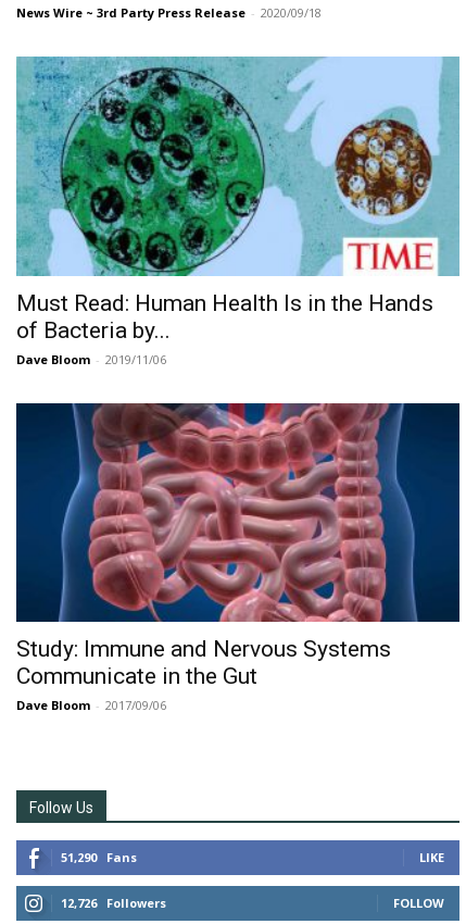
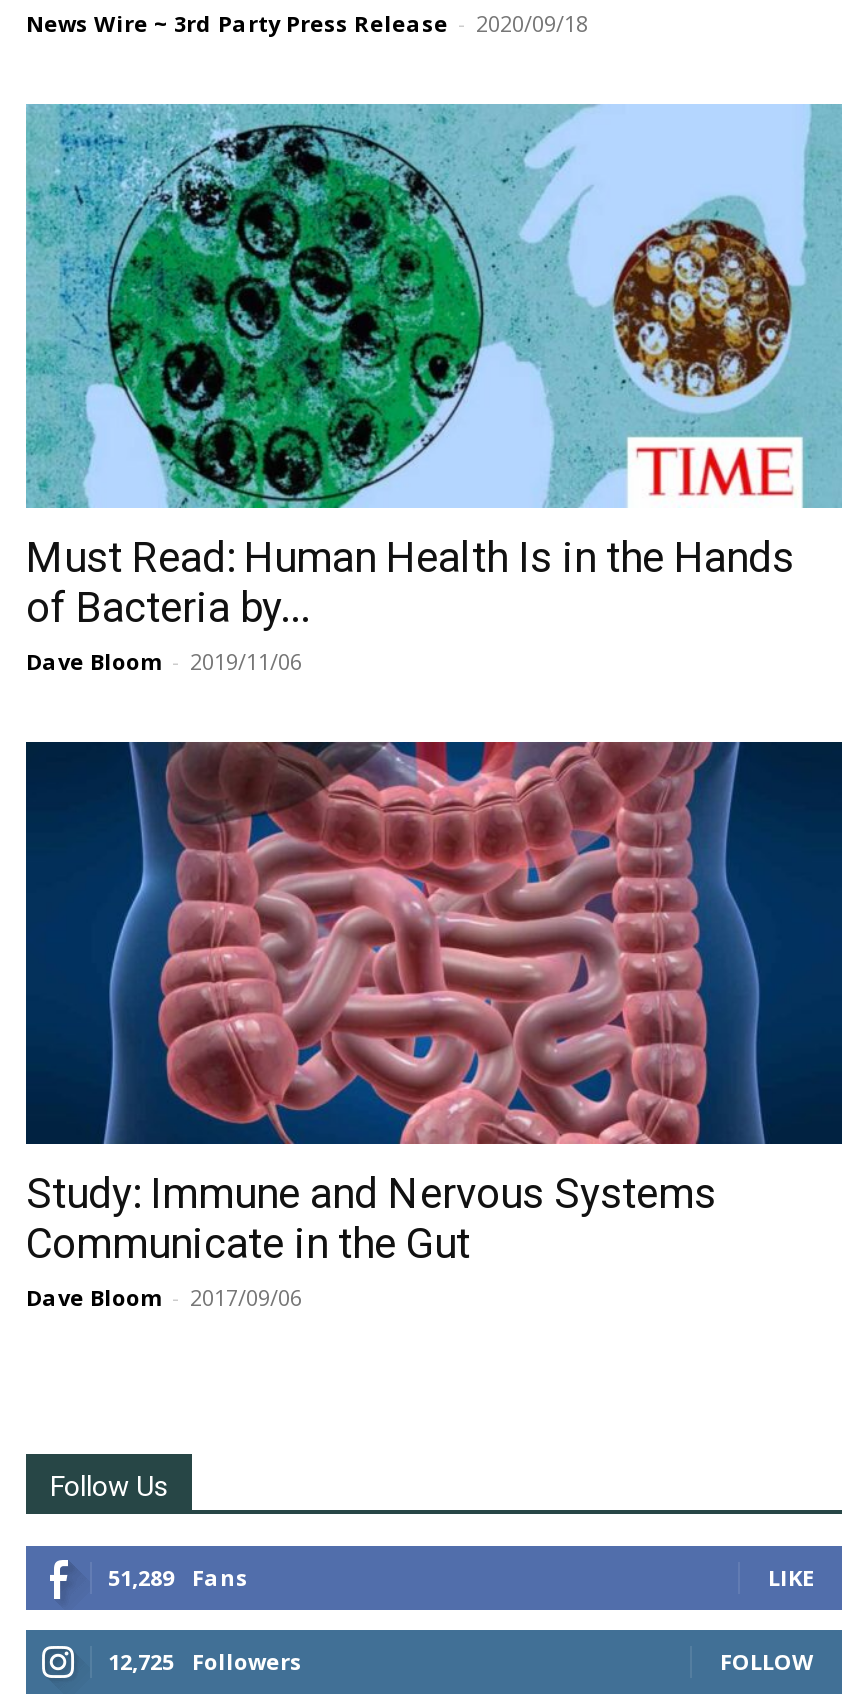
[61,849,137,865] 51,290 Fans -> [108,1562,248,1592] 51,289 Fans
[61,895,166,911] 12,726 Followers -> [108,1646,302,1676] 12,725 Followers

